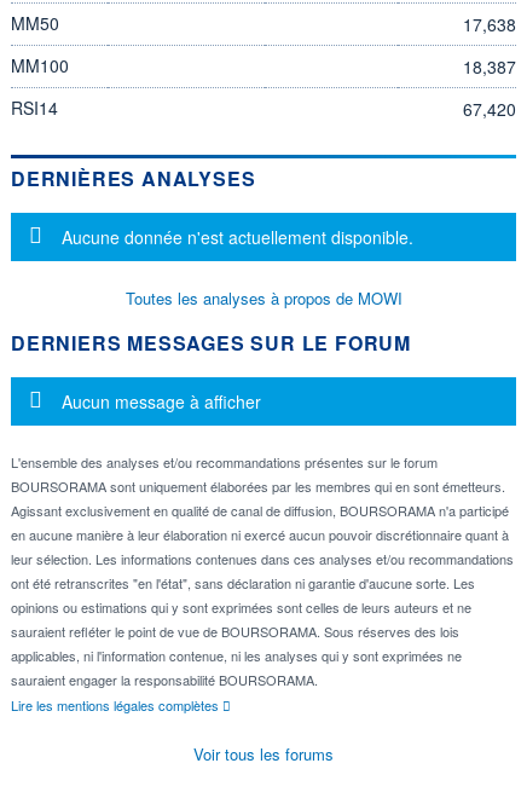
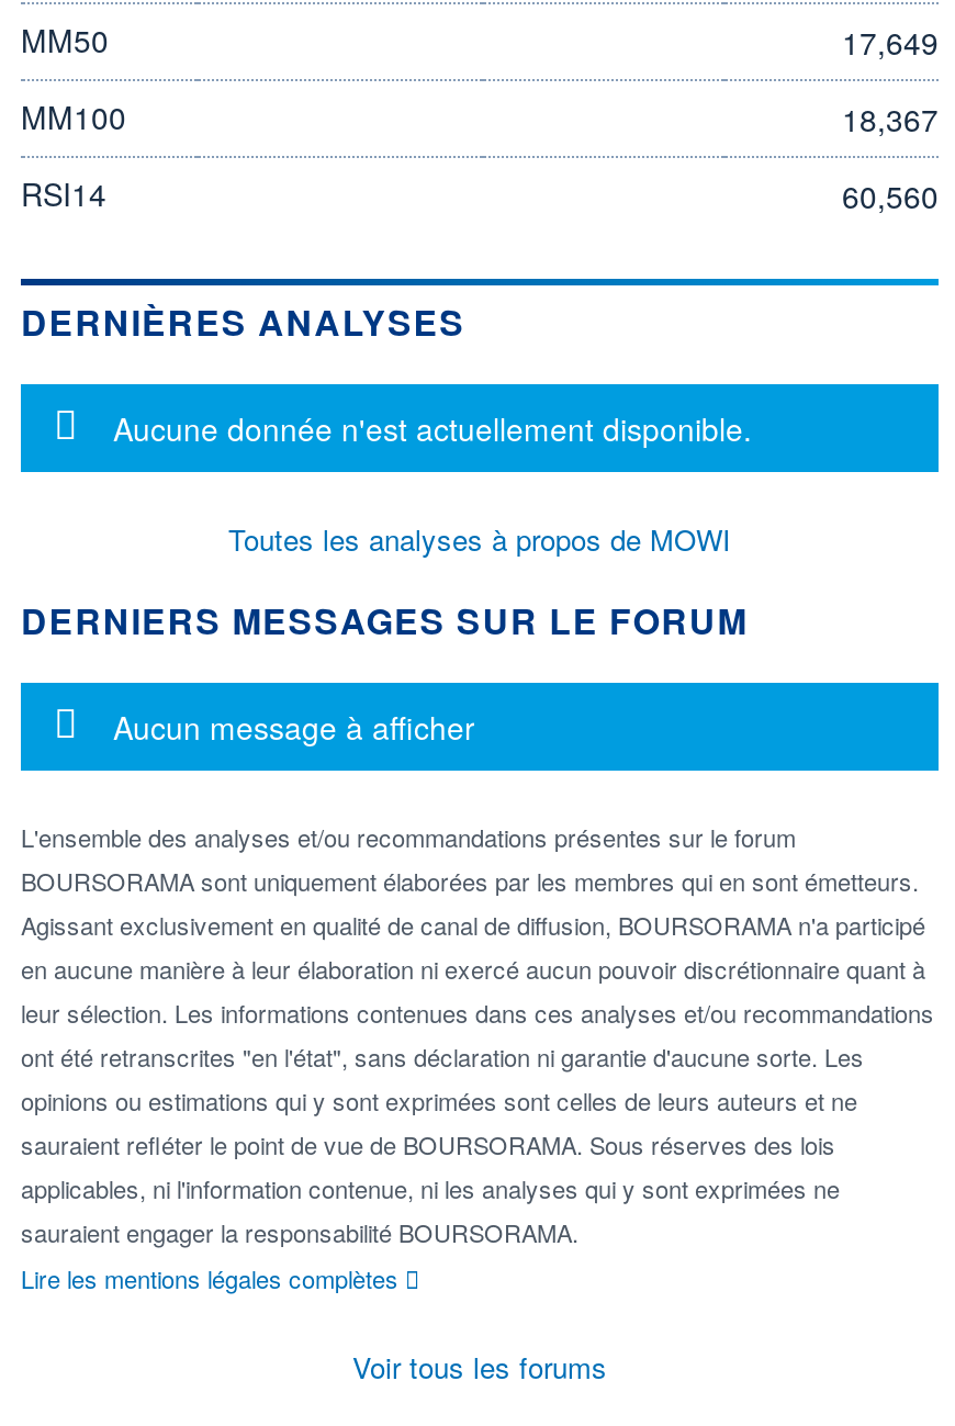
[463,12,516,36] 17,638 -> [842,20,939,64] 17,649
[463,54,516,79] 18,387 -> [842,97,939,141] 18,367
[463,97,516,121] 67,420 -> [842,173,939,217] 60,560

